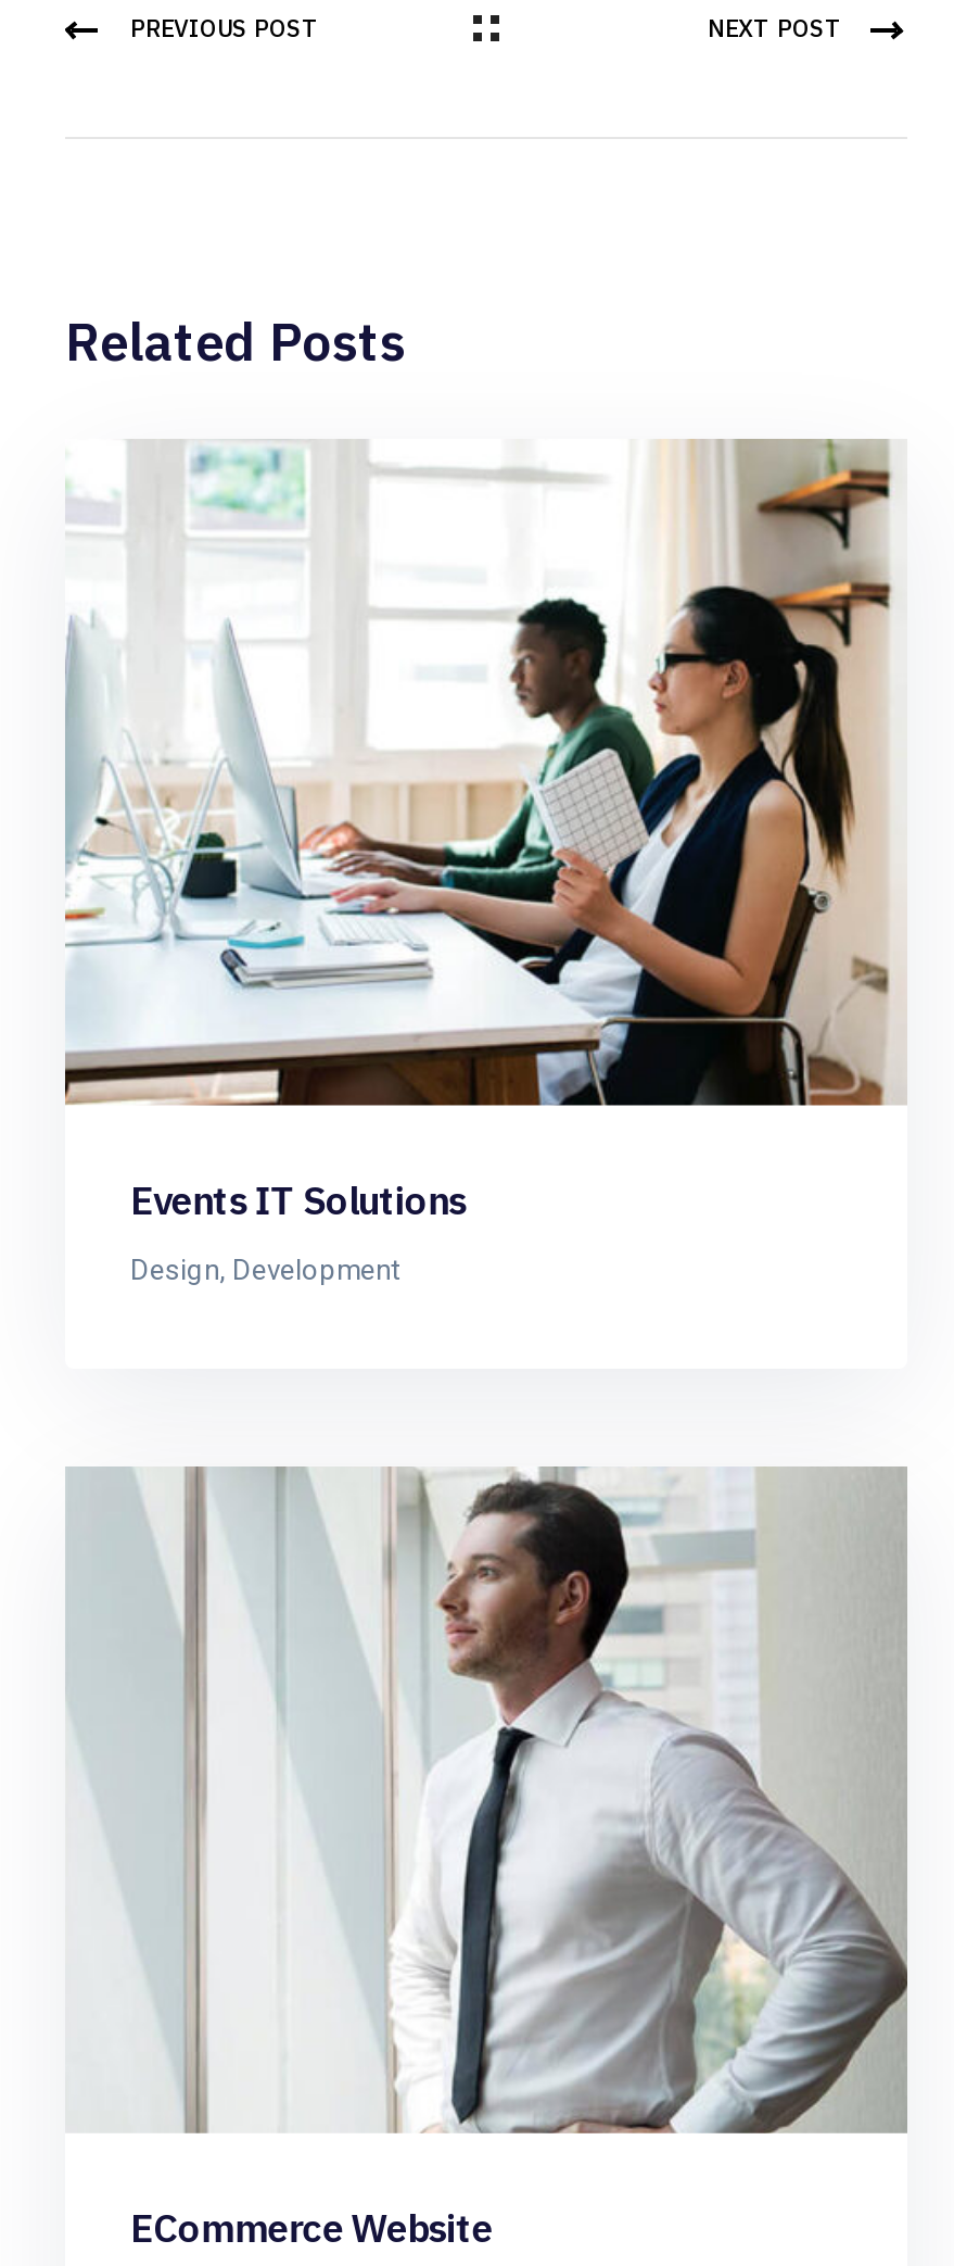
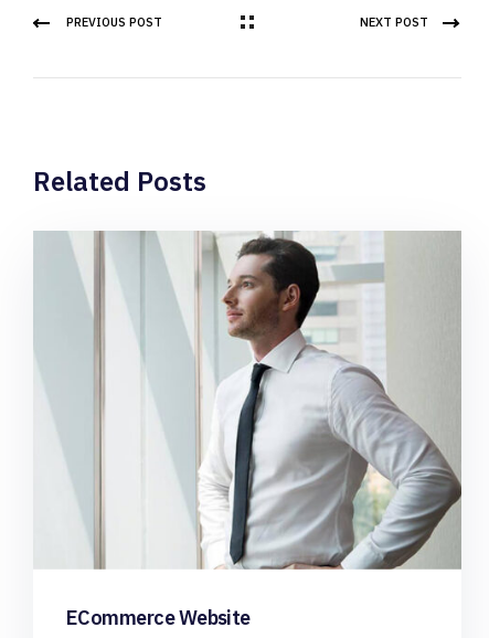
[63,439,905,1286] [image] | Events IT Solutions | Design, Development -> none

